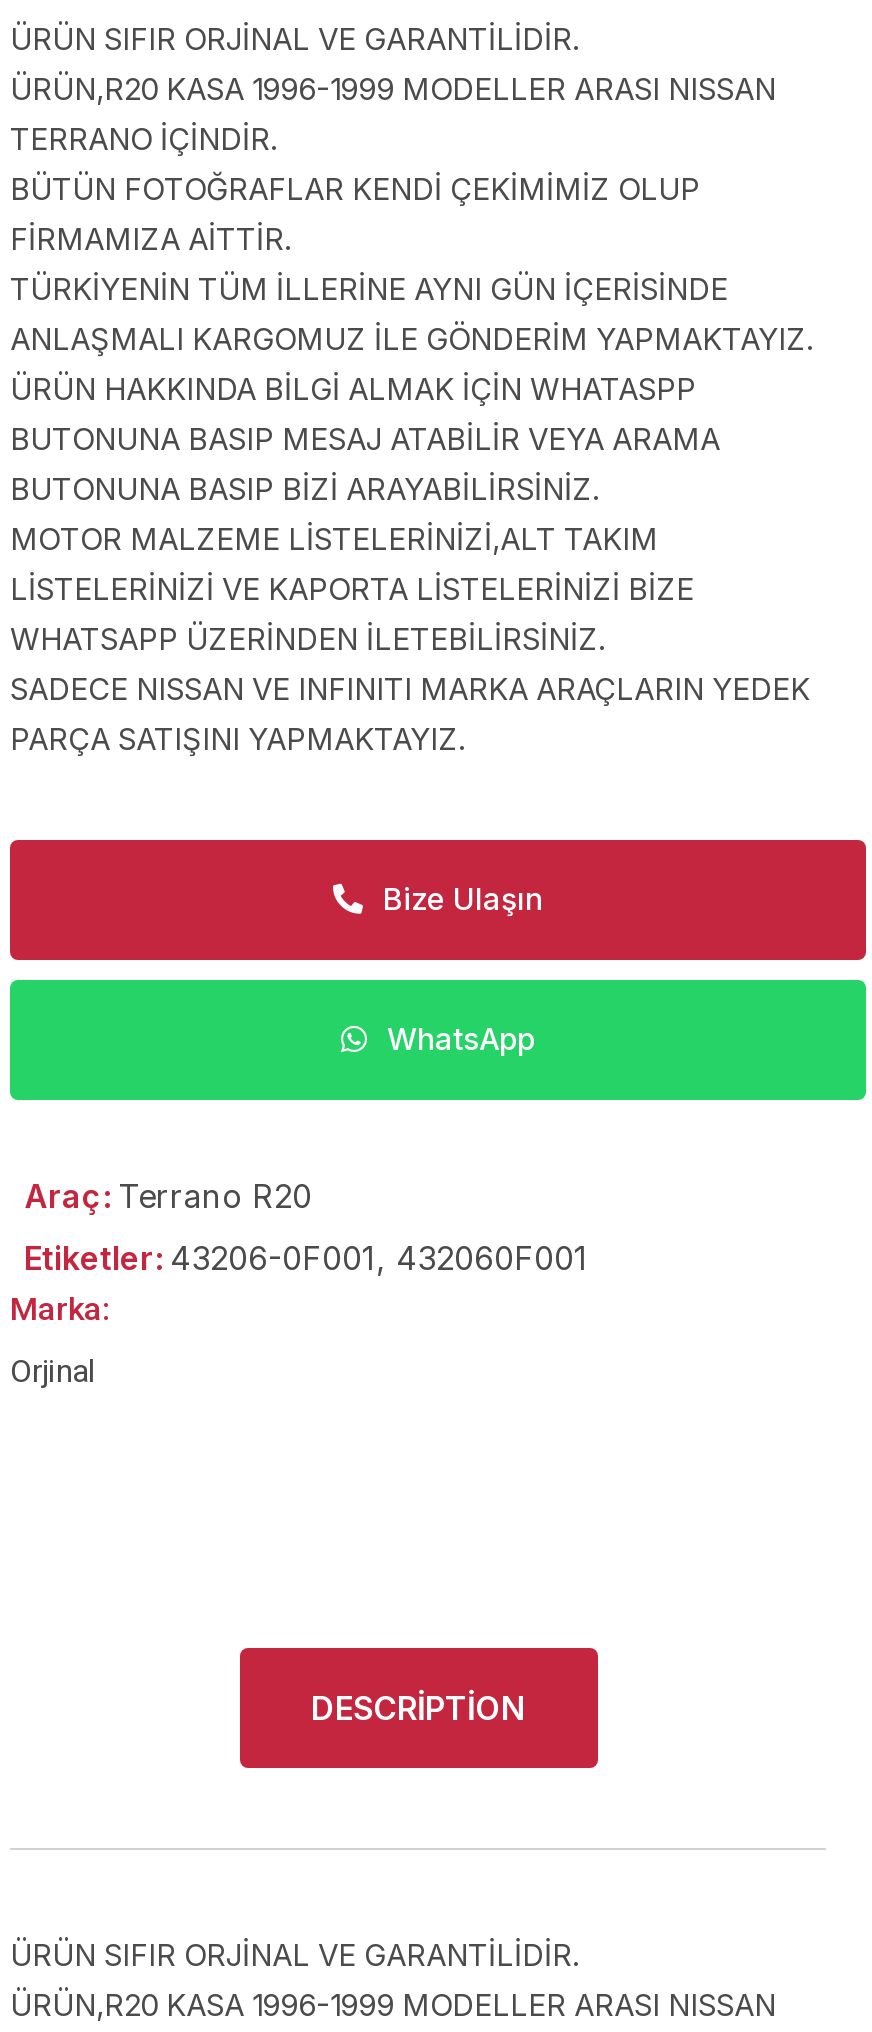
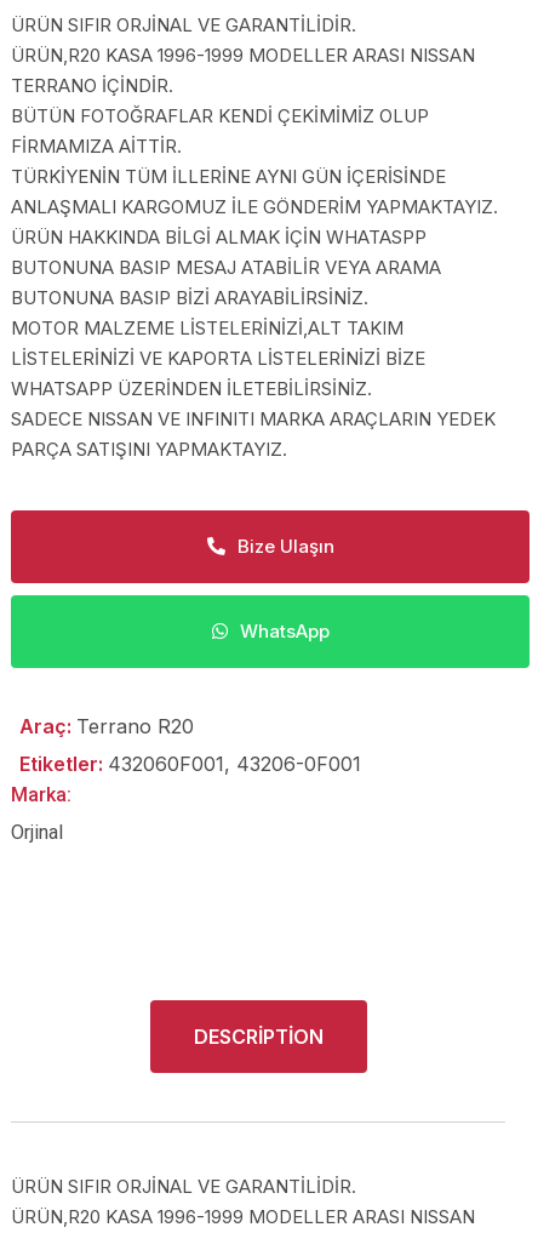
[24,1237,588,1277] Etiketler: 43206-0F001, 432060F001 -> [19,751,361,775] Etiketler: 432060F001, 43206-0F001

